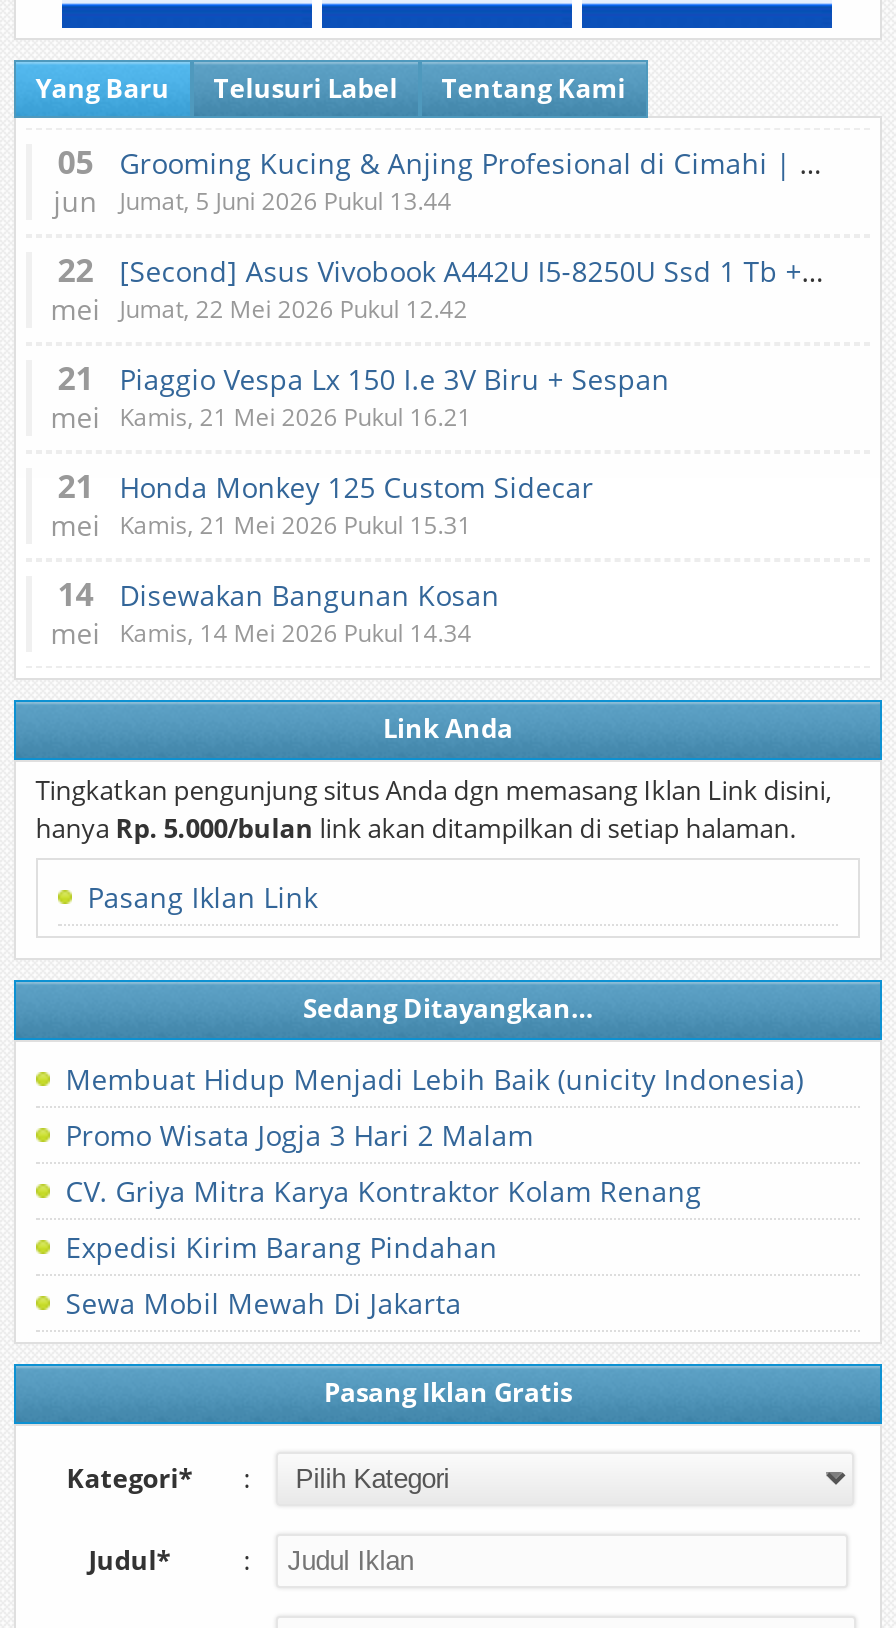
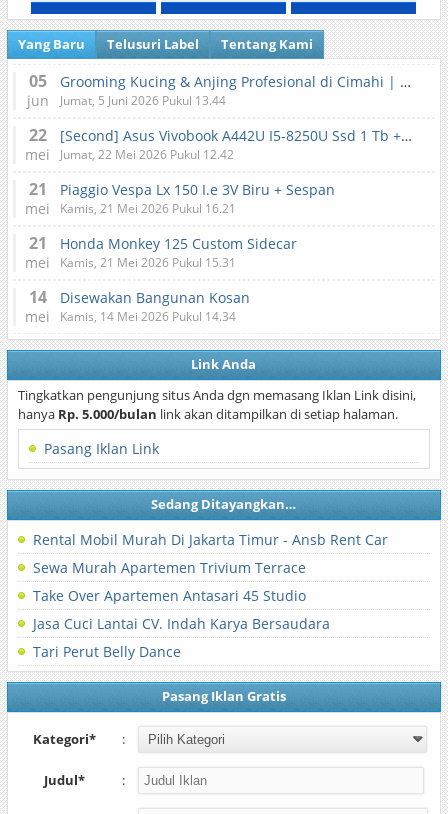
[65,1060,803,1098] Membuat Hidup Menjadi Lebih Baik (unicity Indonesia) -> [33,530,388,549] Rental Mobil Murah Di Jakarta Timur - Ansb Rent Car
[65,1116,533,1154] Promo Wisata Jogja 3 Hari 2 Malam -> [33,558,306,577] Sewa Murah Apartemen Trivium Terrace
[65,1172,701,1210] CV. Griya Mitra Karya Kontraktor Kolam Renang -> [33,586,306,605] Take Over Apartemen Antasari 45 Studio
[65,1228,497,1266] Expedisi Kirim Barang Pindahan -> [33,614,330,633] Jasa Cuci Lantai CV. Indah Karya Bersaudara
[65,1284,461,1322] Sewa Mobil Mewah Di Jakarta -> [33,642,181,661] Tari Perut Belly Dance

